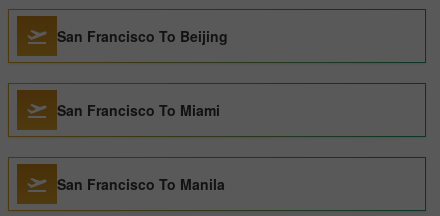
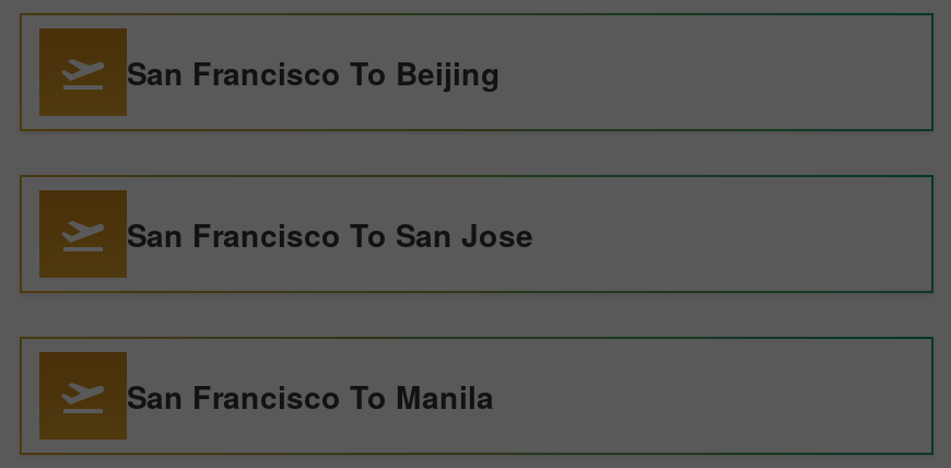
[57,100,220,120] San Francisco To Miami -> [127,212,533,256] San Francisco To San Jose

